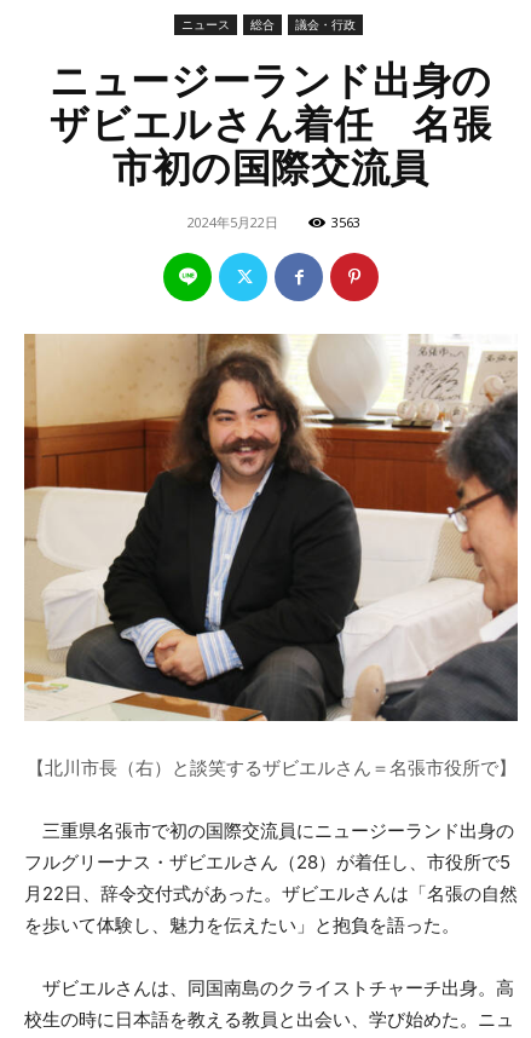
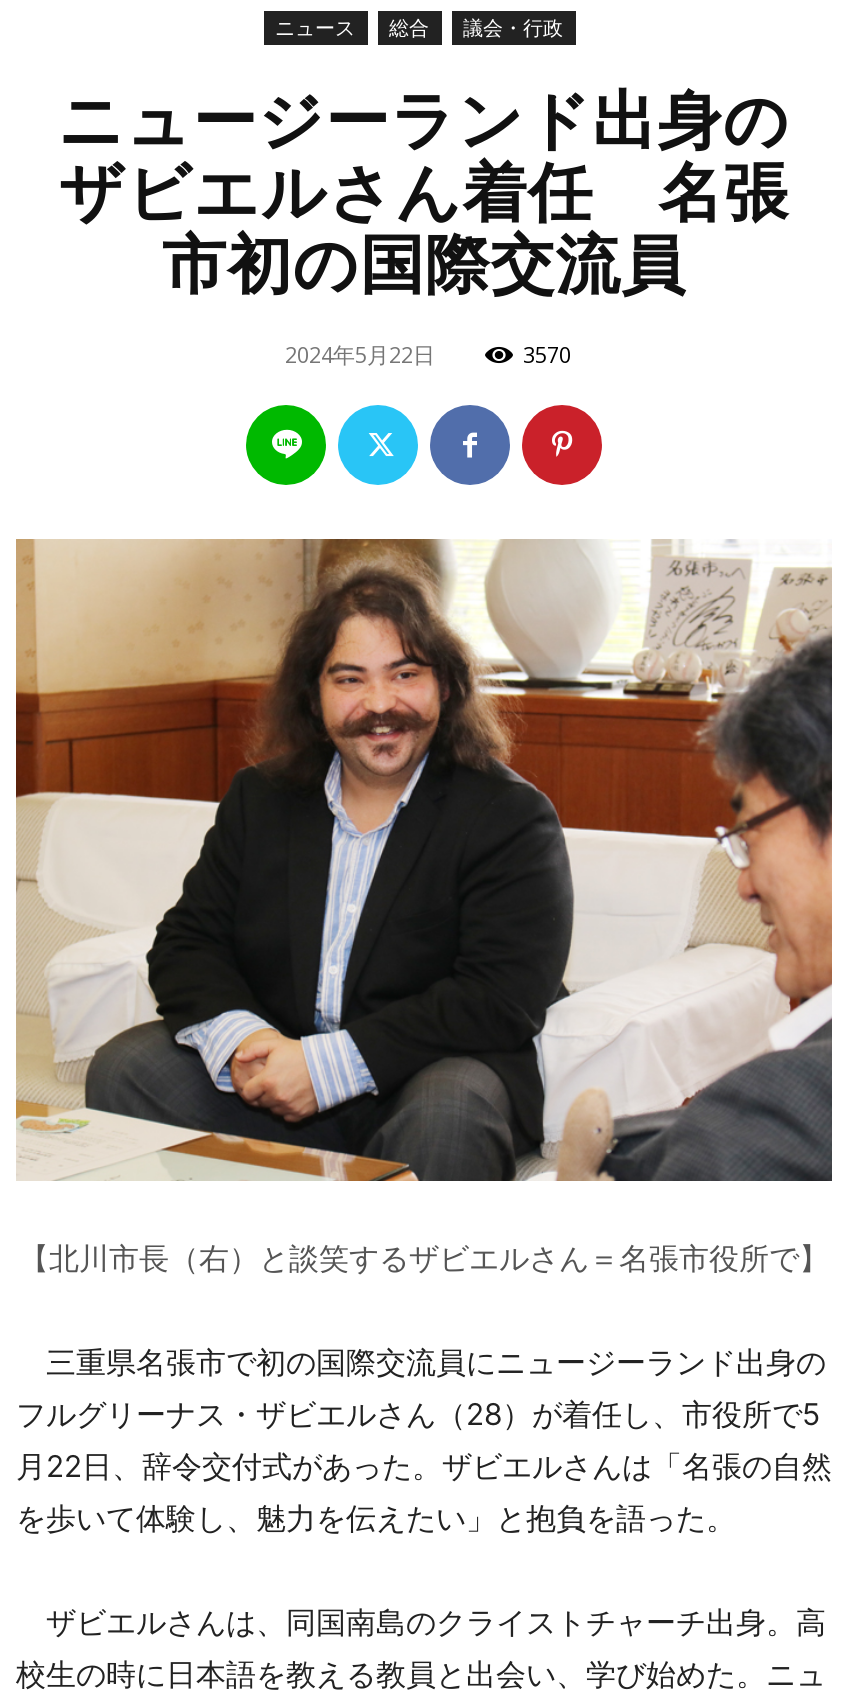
[331,213,360,231] 3563 -> [523,339,571,369] 3570

